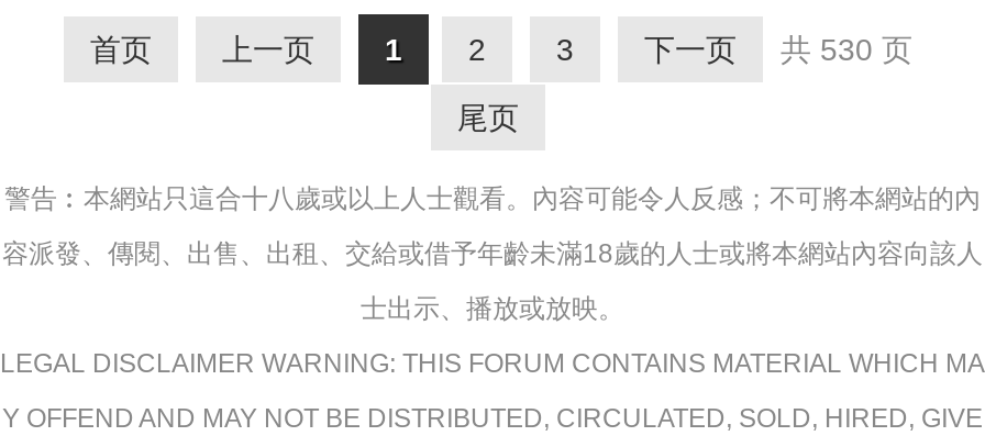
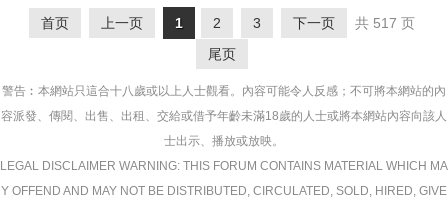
[90,32,921,67] 首页 上一页 1 2 3 下一页 共 530 页 -> [41,15,419,31] 首页 上一页 1 2 3 下一页 共 517 页

